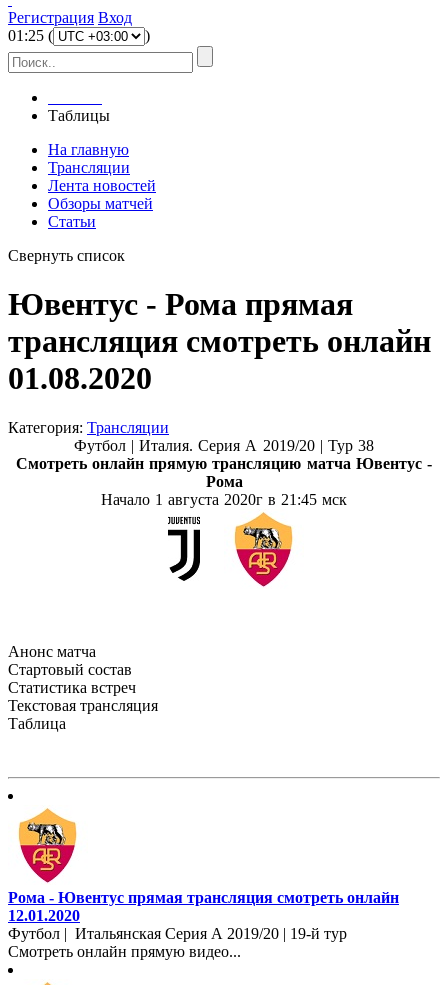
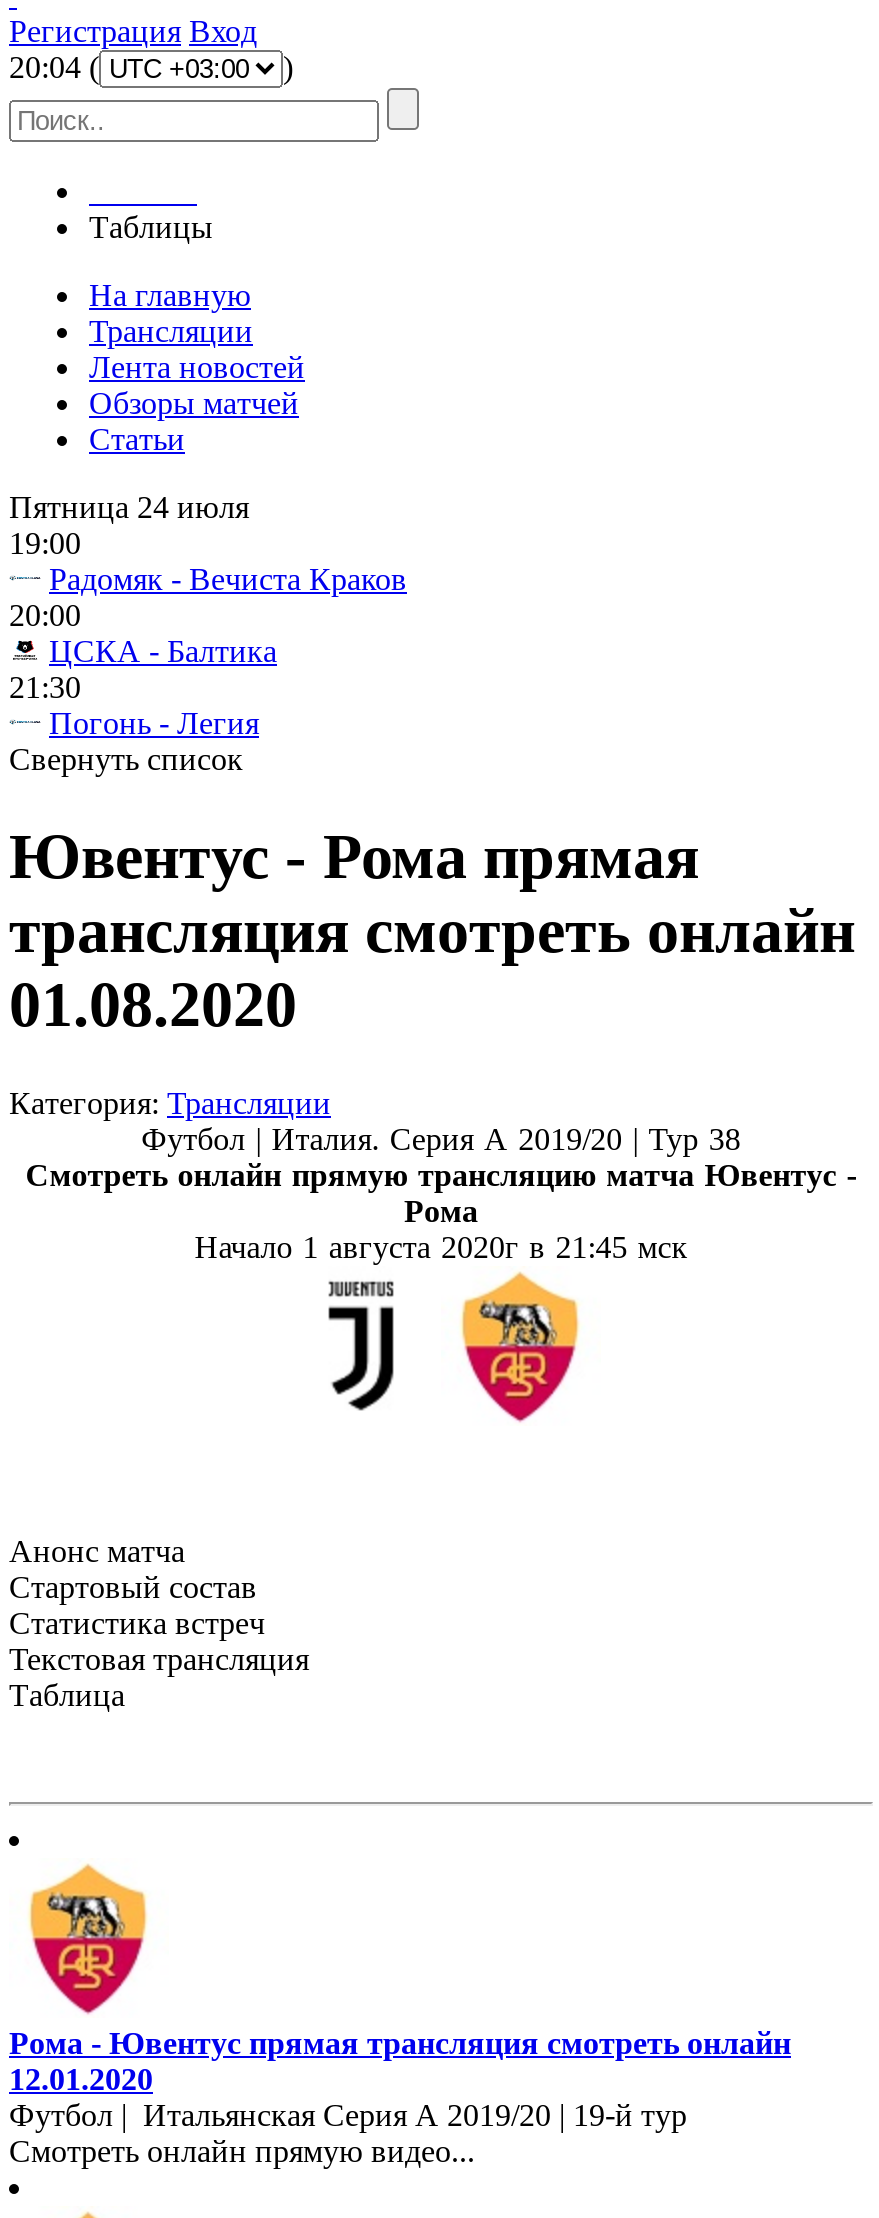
[8,27,53,44] 01:25 ( -> [9,50,99,84] 20:04 (
none -> [9,490,407,740] Пятница 24 июля | 19:00 | Радомяк - Вечиста Краков | 20:00 | ЦСКА - Балтика | 21:30 | Погонь - Легия

